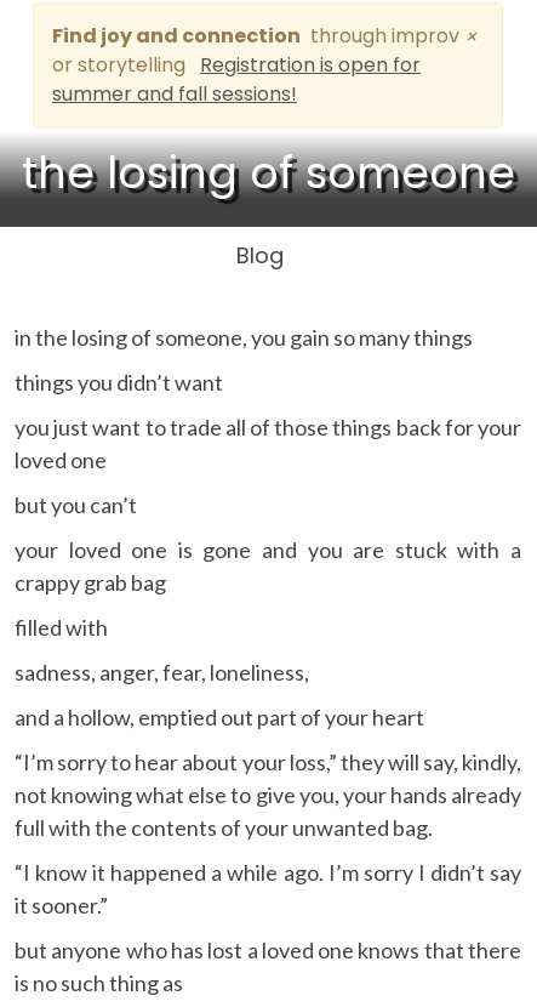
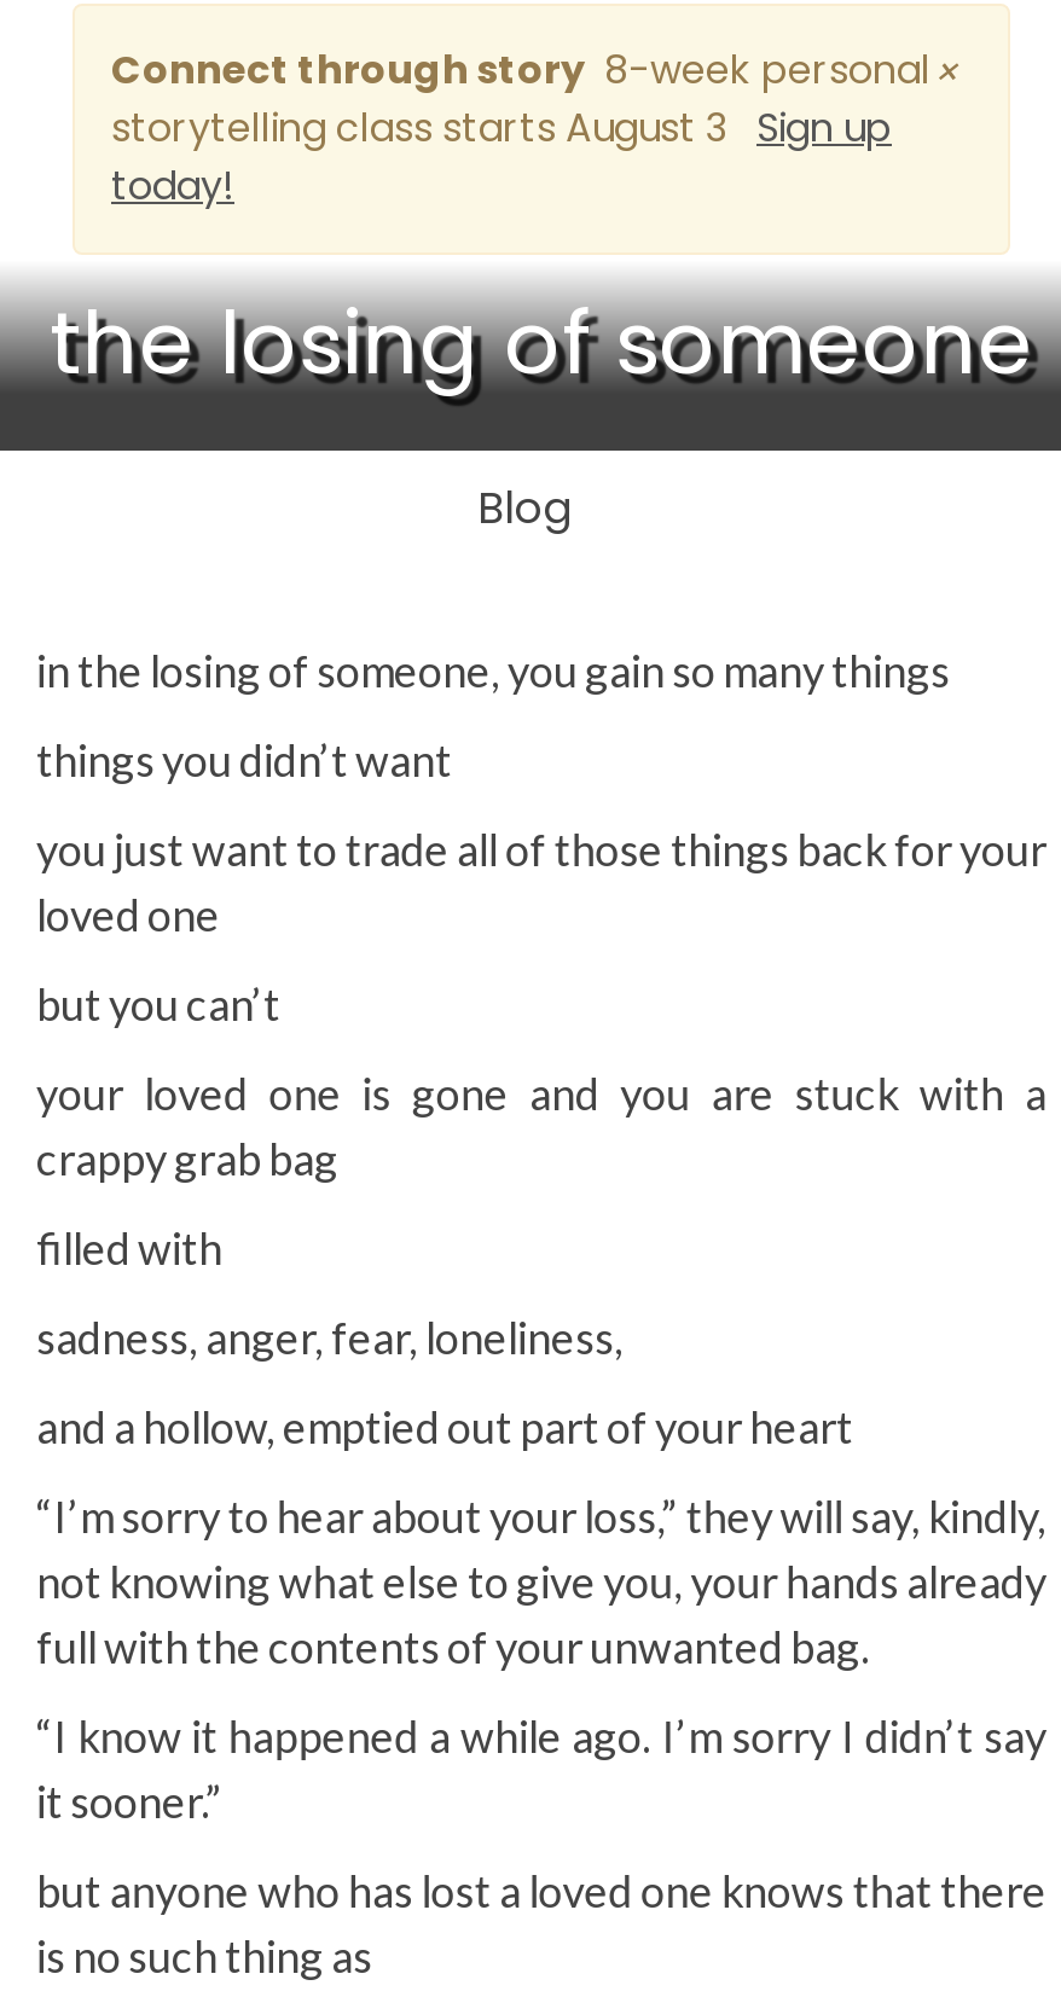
[52,22,459,108] Find joy and connection through improv | or storytelling Registration is open for | summer and fall sessions! -> [111,42,930,214] Connect through story 8-week personal | storytelling class starts August 3 Sign up | today!

